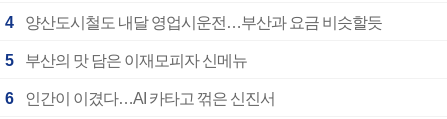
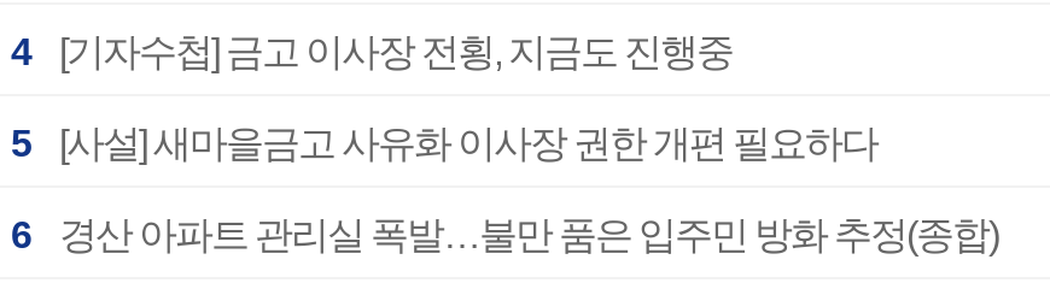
[25,14,382,31] 양산도시철도 내달 영업시운전…부산과 요금 비슷할듯 -> [59,31,733,72] [기자수첩] 금고 이사장 전횡, 지금도 진행중
[25,52,247,69] 부산의 맛 담은 이재모피자 신메뉴 -> [59,123,877,164] [사설] 새마을금고 사유화 이사장 권한 개편 필요하다
[25,90,275,107] 인간이 이겼다…AI 카타고 꺾은 신진서 -> [59,214,998,255] 경산 아파트 관리실 폭발…불만 품은 입주민 방화 추정(종합)

